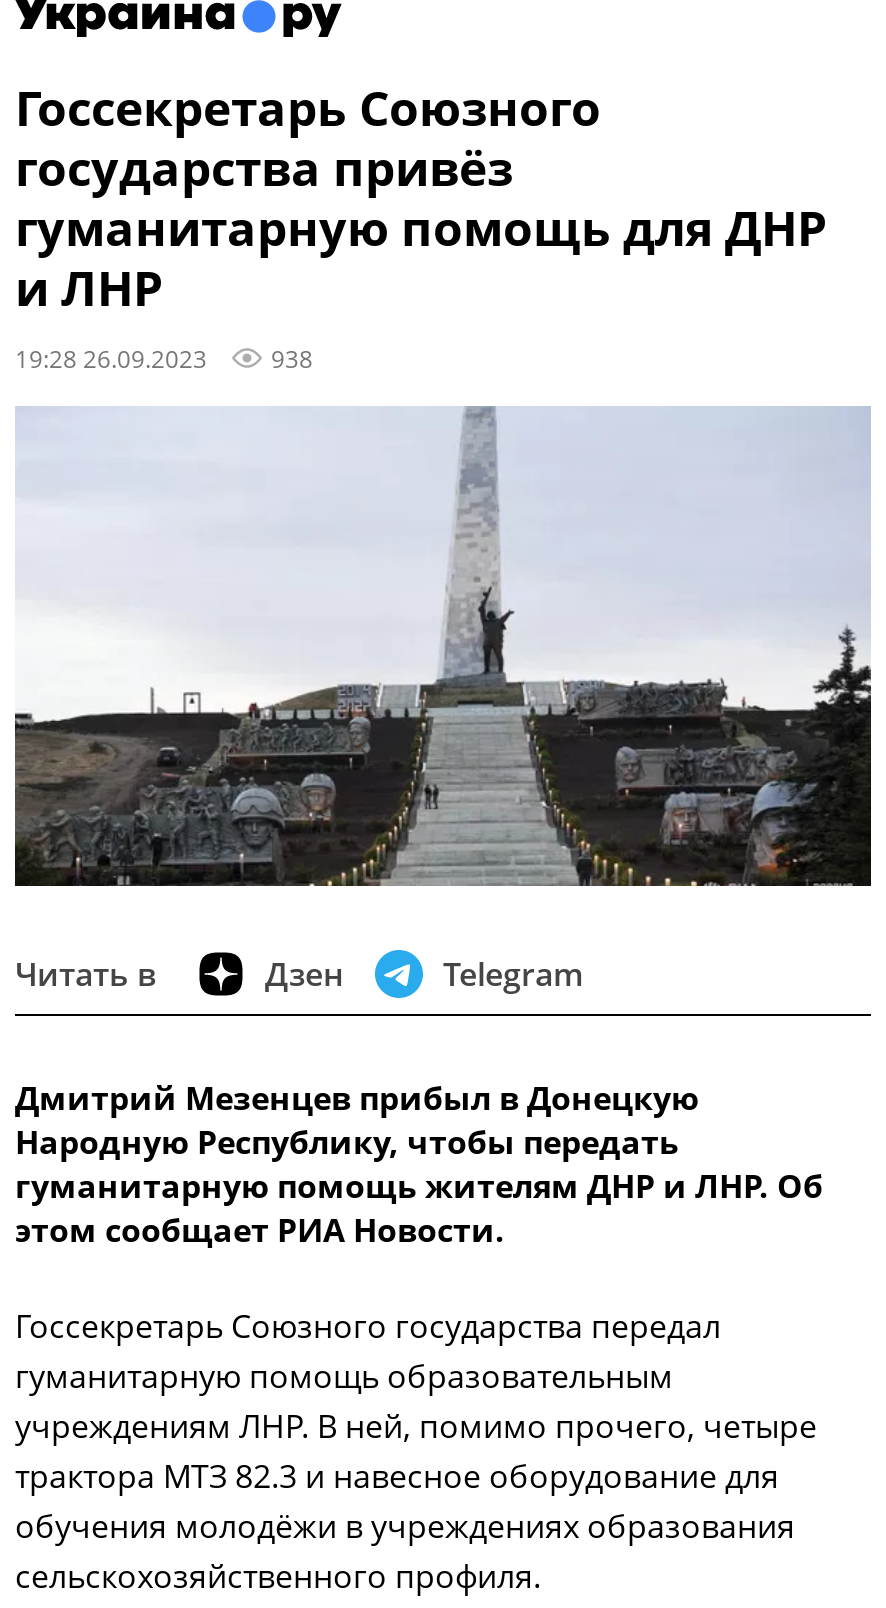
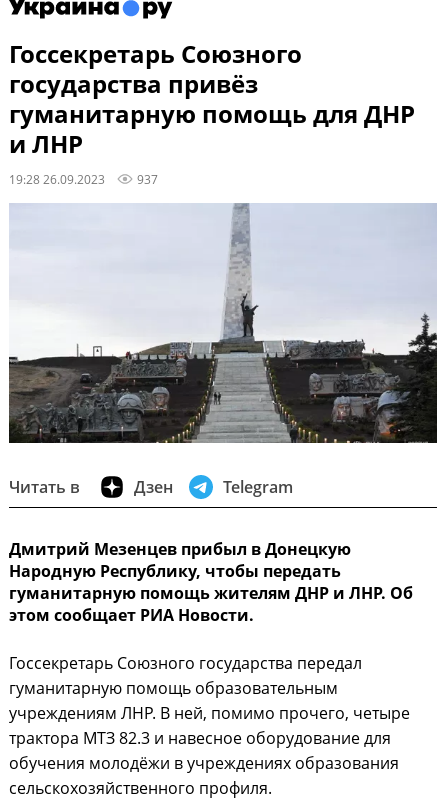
[15,342,313,374] 19:28 26.09.2023 938 -> [9,171,158,187] 19:28 26.09.2023 937

